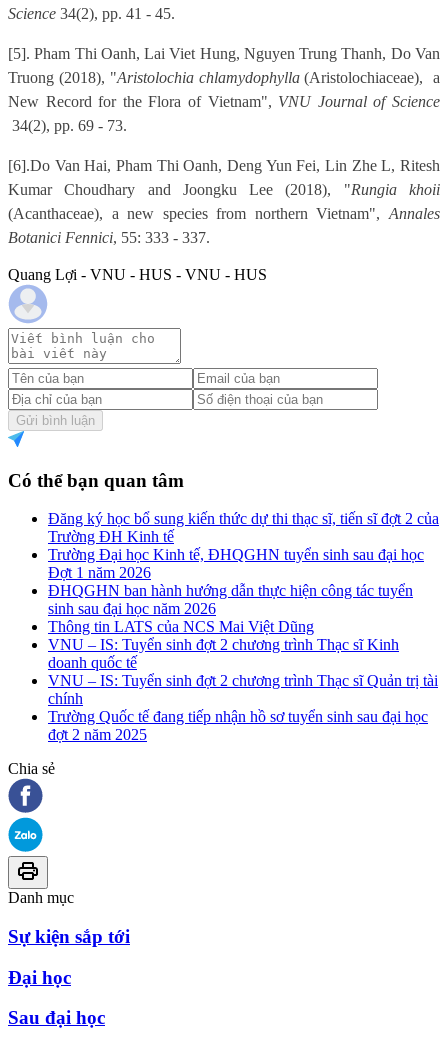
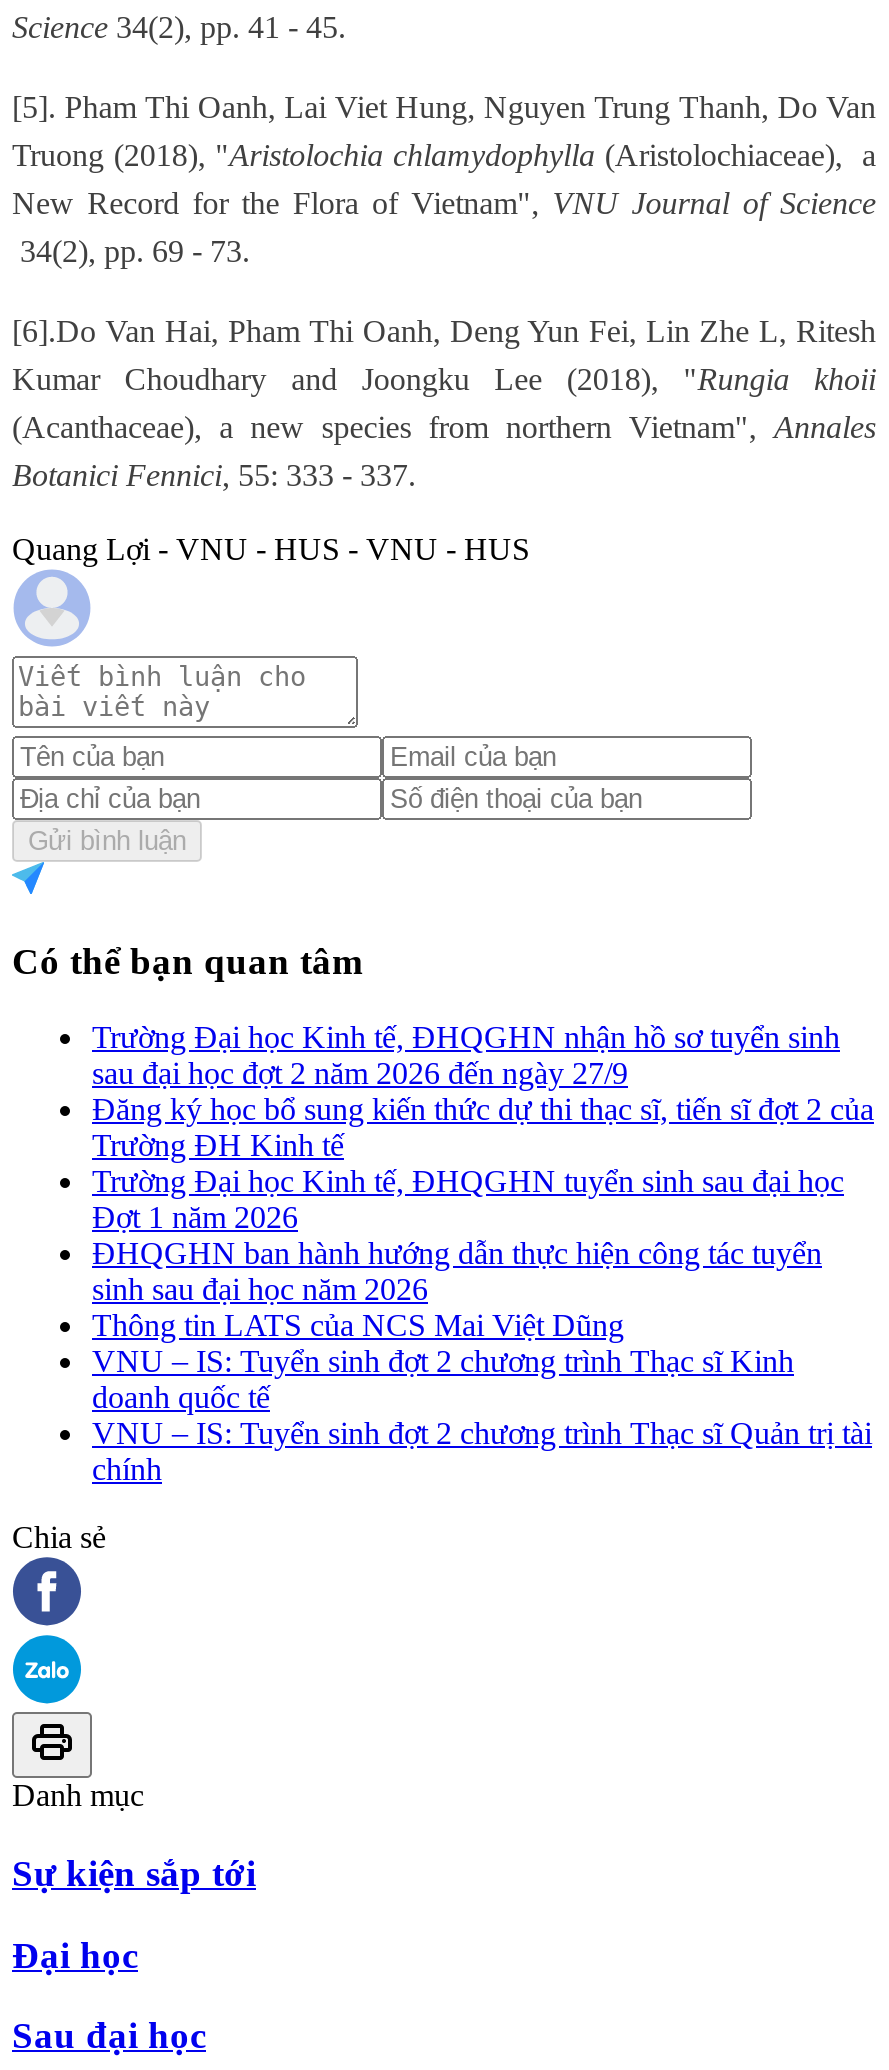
none -> [92,1020,840,1090] Trường Đại học Kinh tế, ĐHQGHN nhận hồ sơ tuyển sinh | sau đại học đợt 2 năm 2026 đến ngày 27/9
moved [48,510,439,707] -> [92,1092,874,1486]: Đăng ký học bổ sung kiến thức dự thi thạc sĩ, tiến sĩ đợt 2 của | Trường ĐH Kinh tế | Trường Đại học Kinh tế, ĐHQGHN tuyển sinh sau đại học | ... | VNU – IS: Tuyển sinh đợt 2 chương trình Thạc sĩ Quản trị tài | chính
[48,708,428,743] Trường Quốc tế đang tiếp nhận hồ sơ tuyển sinh sau đại học | đợt 2 năm 2025 -> none

